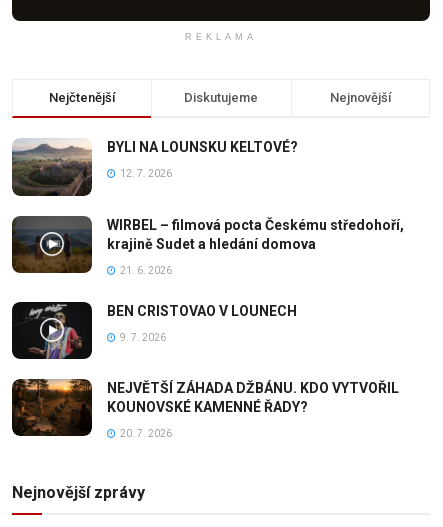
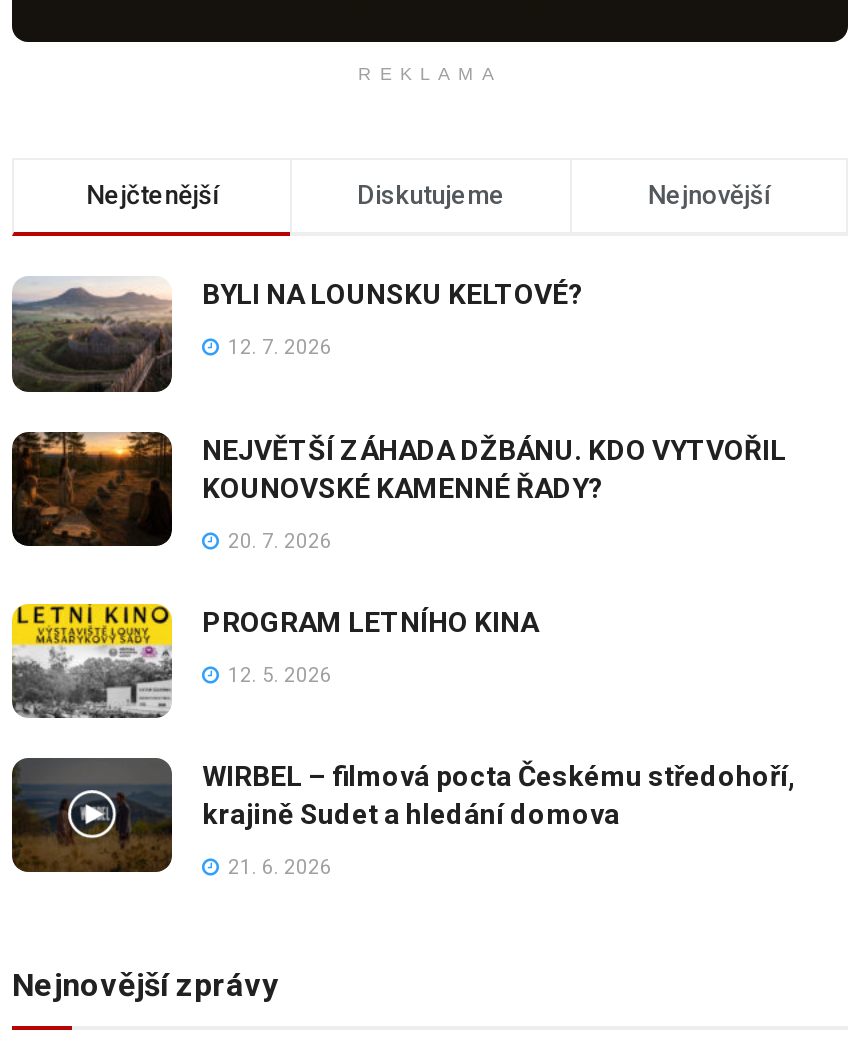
none -> [202,605,538,685] PROGRAM LETNÍHO KINA | 12. 5. 2026
moved [11,217,404,276] -> [10,760,796,878]: [image] | WIRBEL – filmová pocta Českému středohoří, | krajině Sudet a hledání domova | 21. 6. 2026
[11,301,93,359] [image] -> [10,602,174,718] [image]
[107,303,297,343] BEN CRISTOVAO V LOUNECH | 9. 7. 2026 -> none
moved [13,379,399,439] -> [14,432,786,551]: [image] | NEJVĚTŠÍ ZÁHADA DŽBÁNU. KDO VYTVOŘIL | KOUNOVSKÉ KAMENNÉ ŘADY? | 20. 7. 2026

